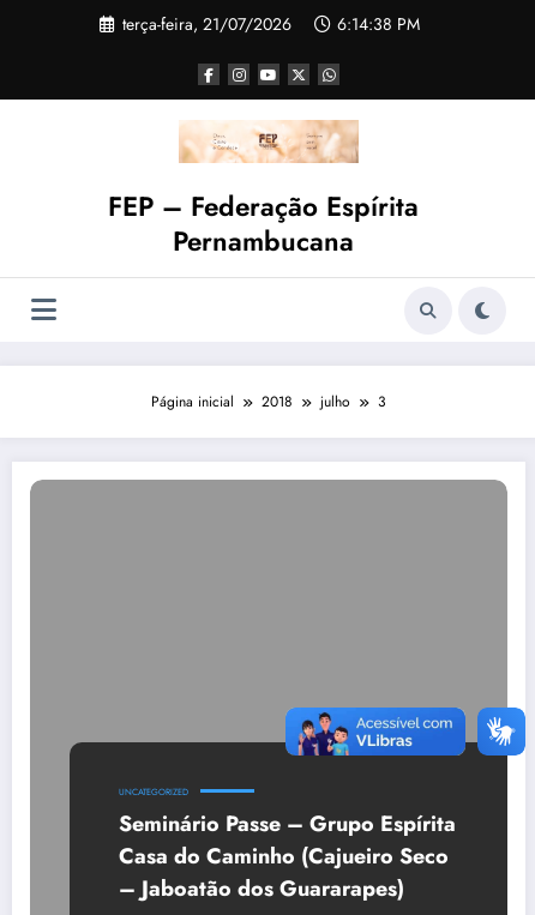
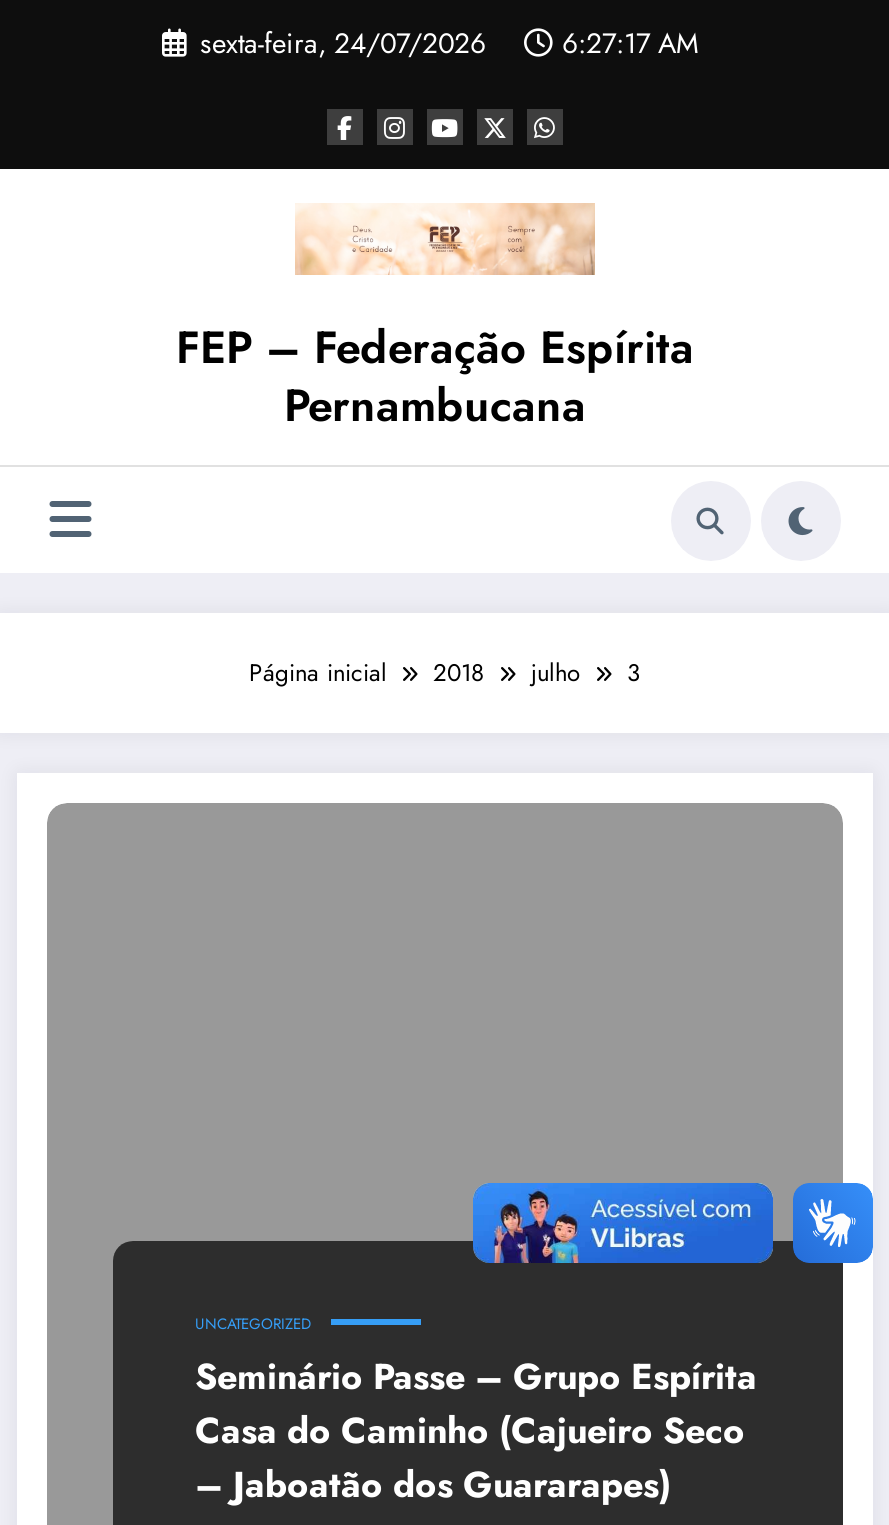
[122,12,420,36] terça-feira, 21/07/2026 | 6:14:38 PM -> [200,23,698,63] sexta-feira, 24/07/2026 | 6:27:17 AM

